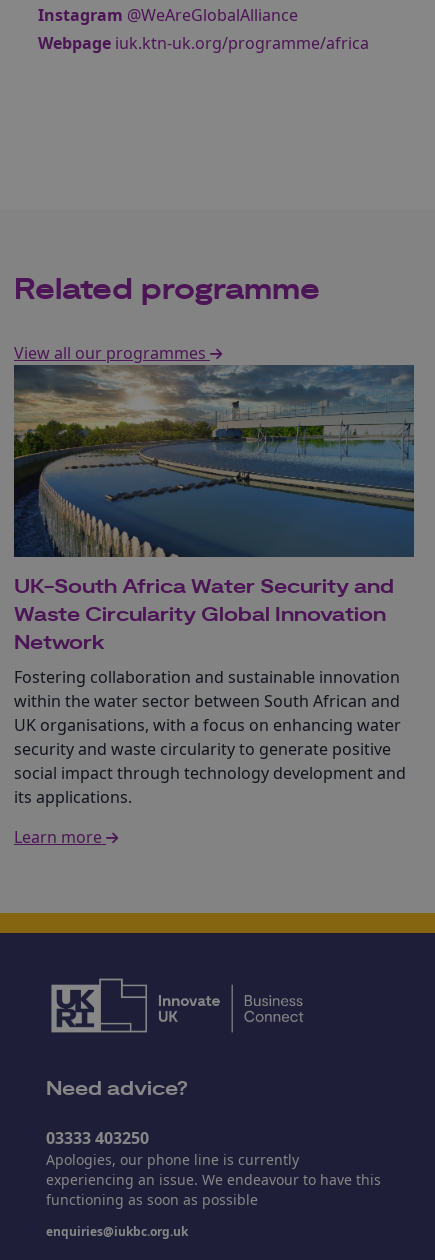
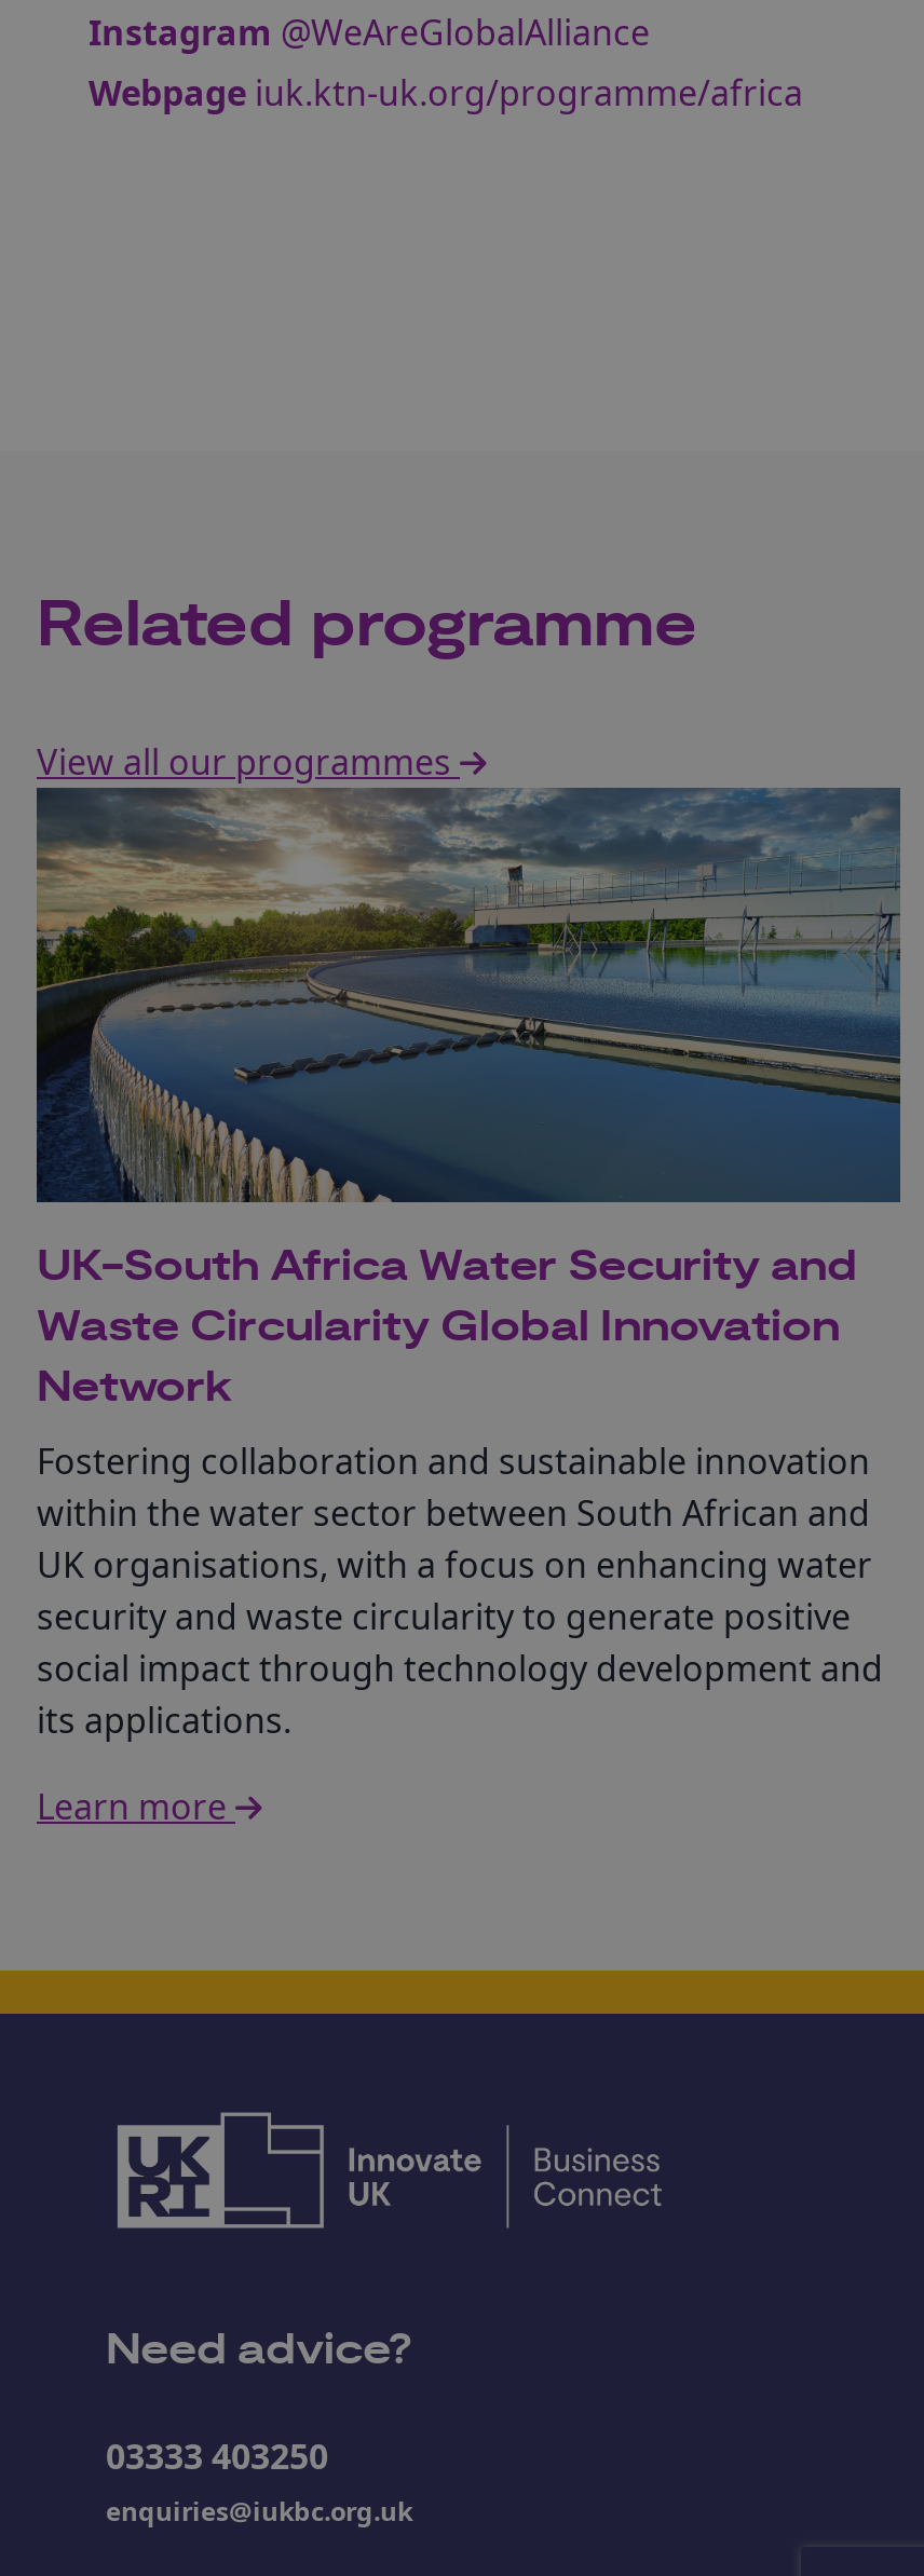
[46,1150,381,1209] Apologies, our phone line is currently | experiencing an issue. We endeavour to have this | functioning as soon as possible -> none

